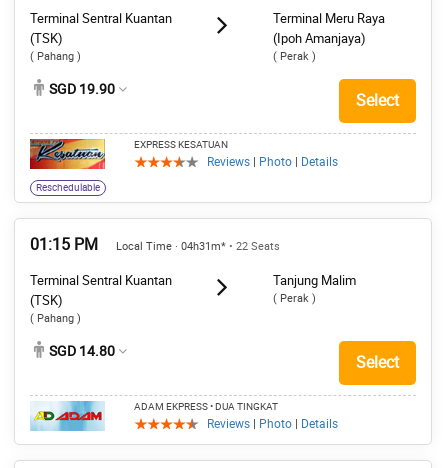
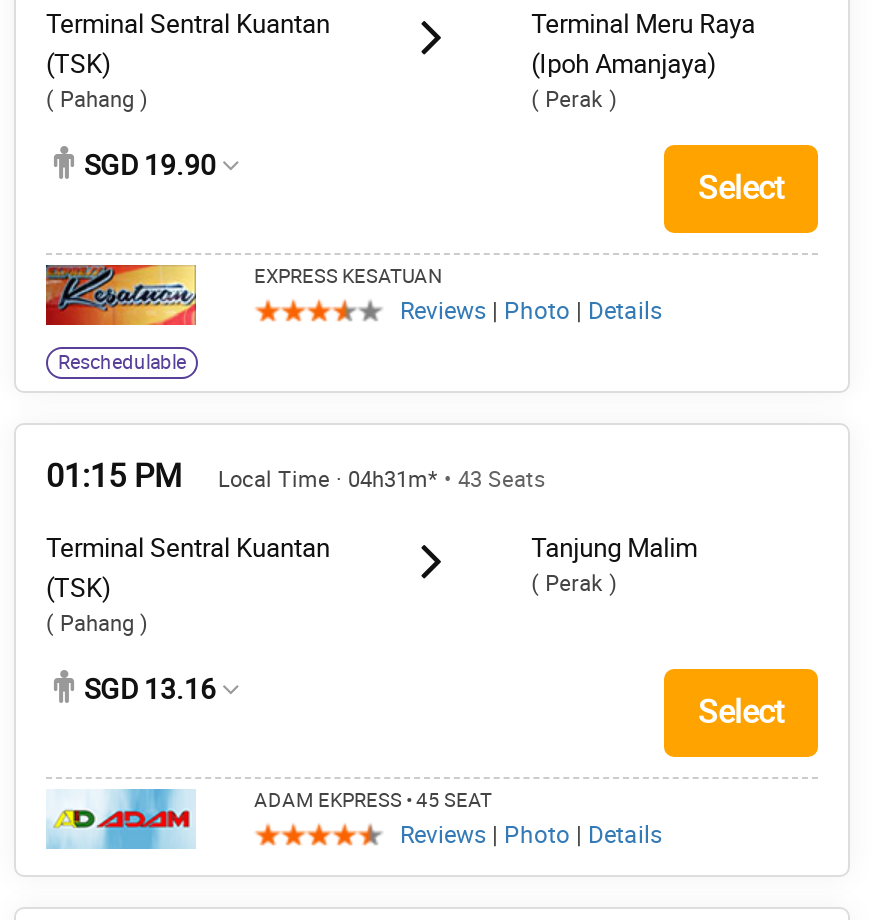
[116,240,280,253] Local Time · 04h31m* • 22 Seats -> [218,467,546,493] Local Time · 04h31m* • 43 Seats
[46,343,115,360] SGD 14.80 -> [78,673,216,707] SGD 13.16
[134,401,278,413] ADAM EKPRESS • DUA TINGKAT -> [254,789,492,813] ADAM EKPRESS • 45 SEAT

